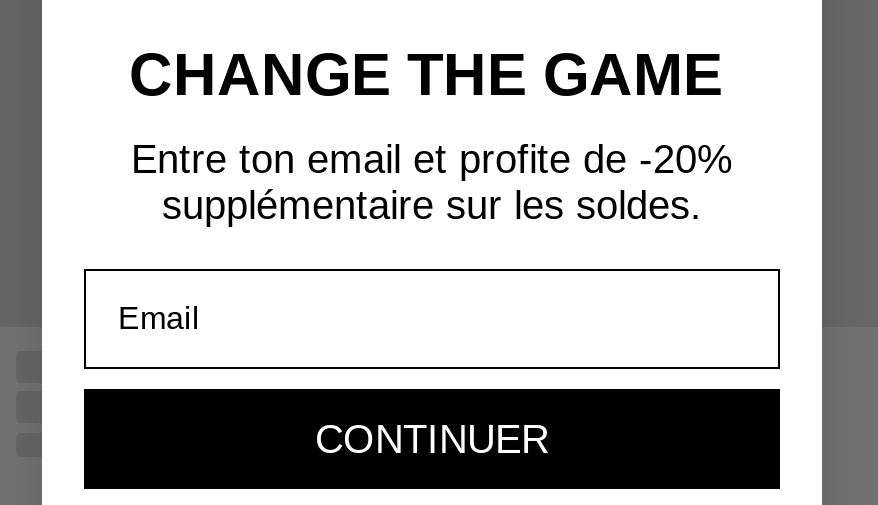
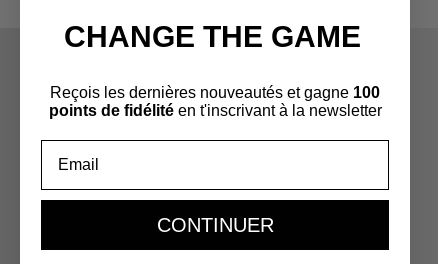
[131,137,733,227] Entre ton email et profite de -20% | supplémentaire sur les soldes. -> [48,84,381,119] Reçois les dernières nouveautés et gagne 100 | points de fidélité en t'inscrivant à la newsletter

